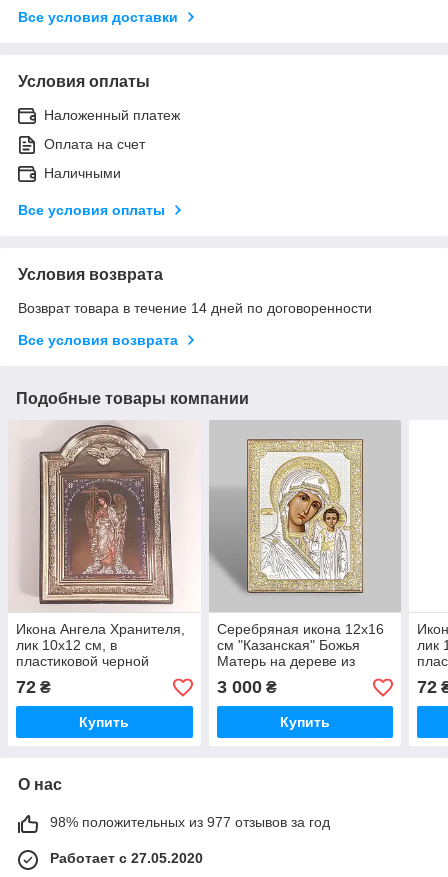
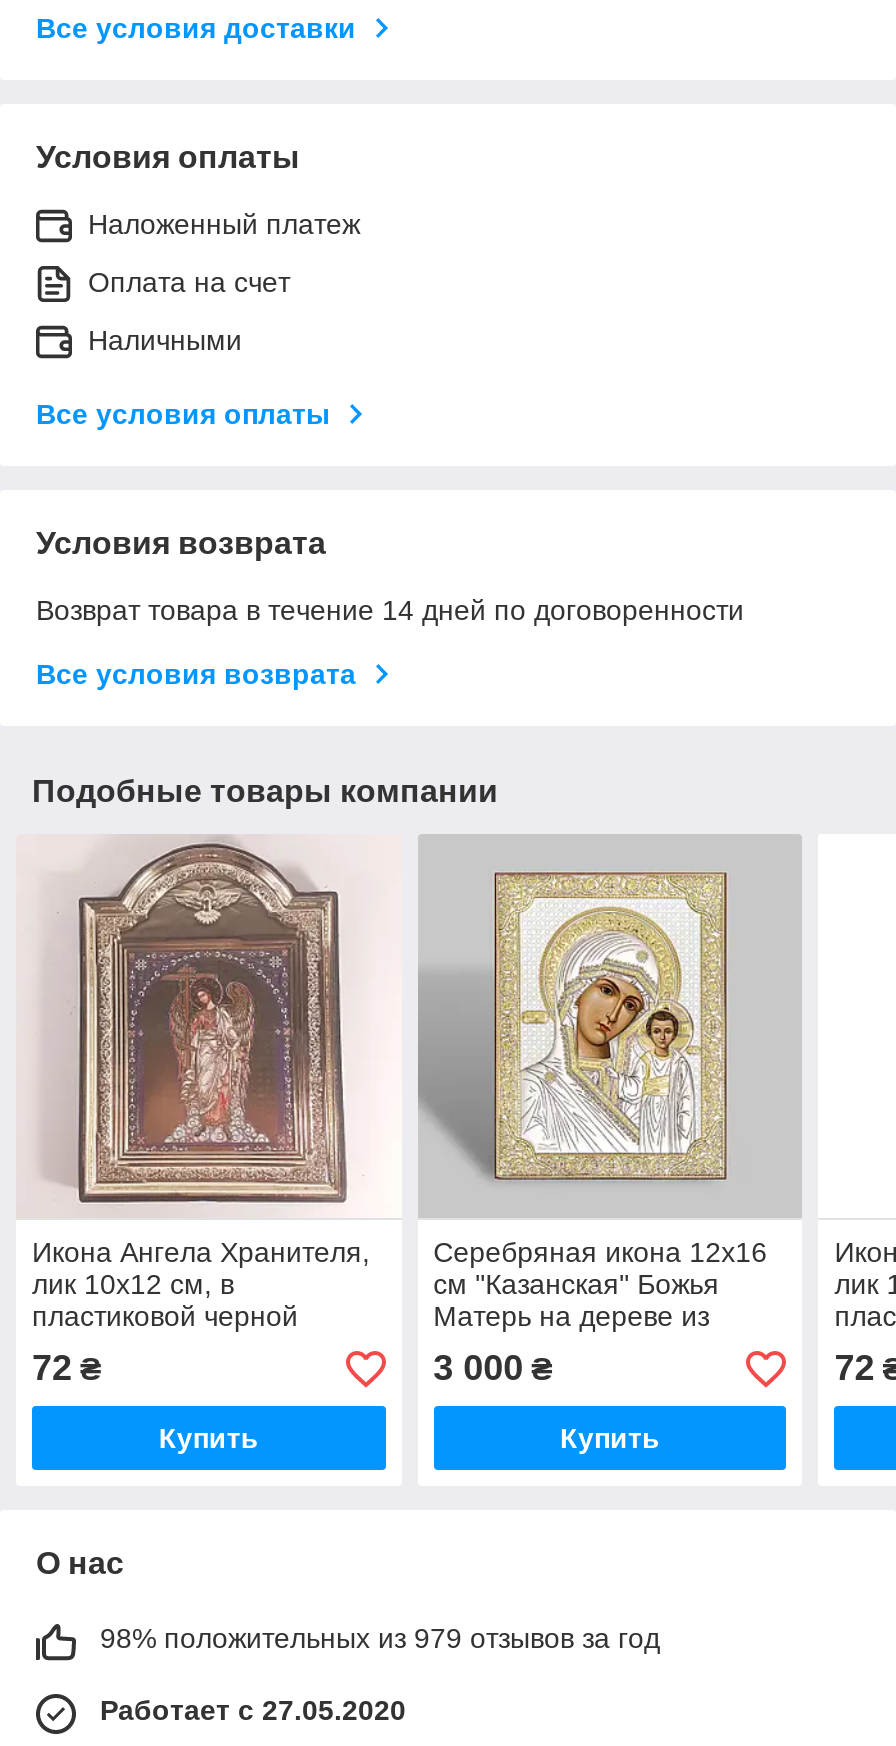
[50,814,330,830] 98% положительных из 977 отзывов за год -> [100,1623,660,1655] 98% положительных из 979 отзывов за год

